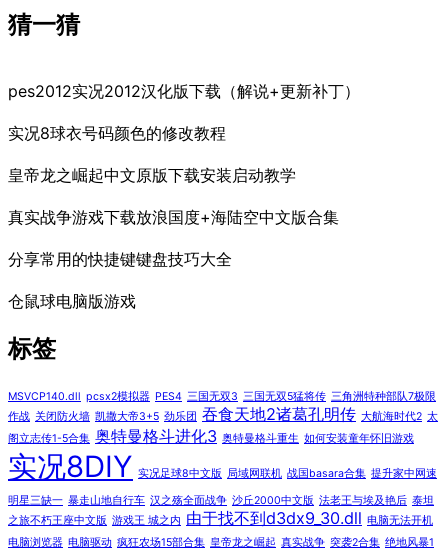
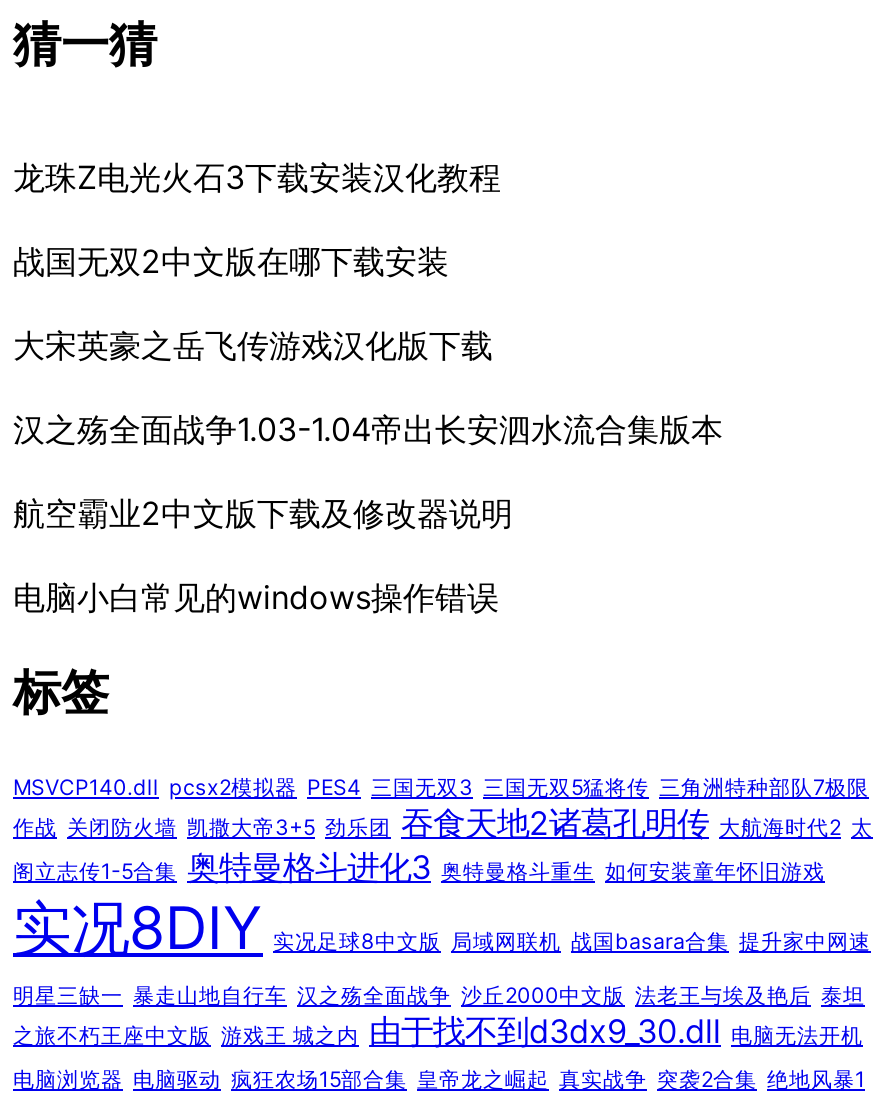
[8,81,360,101] pes2012实况2012汉化版下载（解说+更新补丁） -> [13,156,501,196] 龙珠Z电光火石3下载安装汉化教程
[8,123,226,143] 实况8球衣号码颜色的修改教程 -> [13,240,449,280] 战国无双2中文版在哪下载安装
[8,165,296,185] 皇帝龙之崛起中文原版下载安装启动教学 -> [13,324,493,364] 大宋英豪之岳飞传游戏汉化版下载
[8,207,339,227] 真实战争游戏下载放浪国度+海陆空中文版合集 -> [13,408,723,448] 汉之殇全面战争1.03-1.04帝出长安泗水流合集版本
[8,249,232,269] 分享常用的快捷键键盘技巧大全 -> [13,492,513,532] 航空霸业2中文版下载及修改器说明
[8,291,136,311] 仓鼠球电脑版游戏 -> [13,576,499,616] 电脑小白常见的windows操作错误

